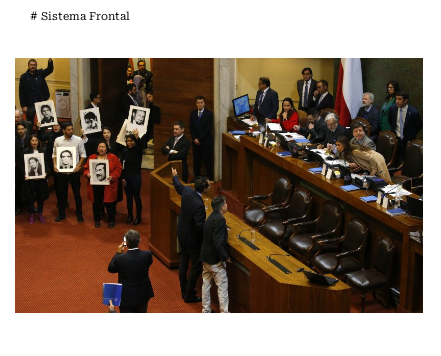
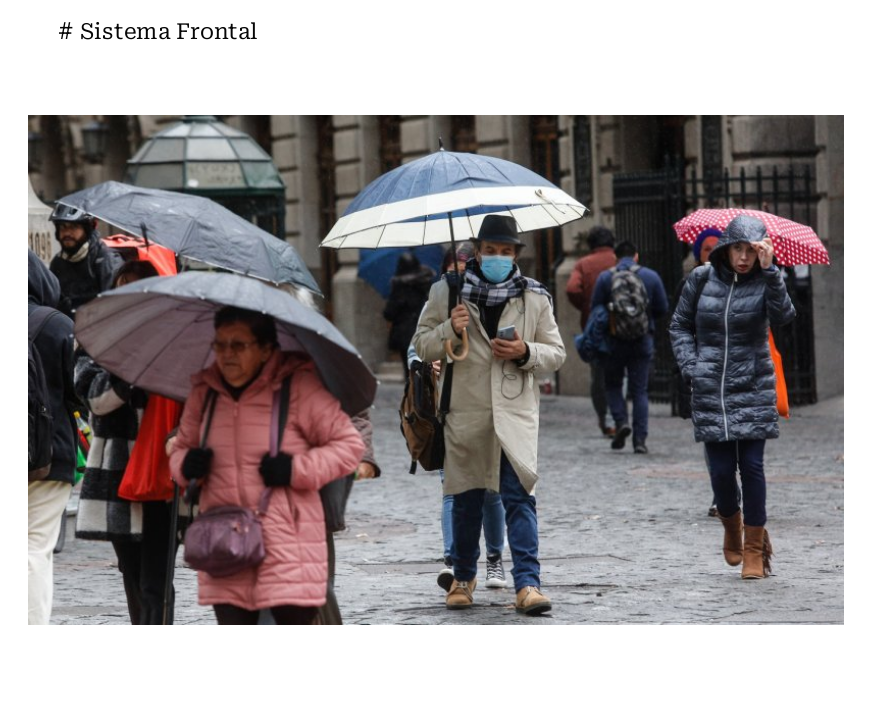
[14,57,424,314] [image] -> [26,113,844,627] [image]

